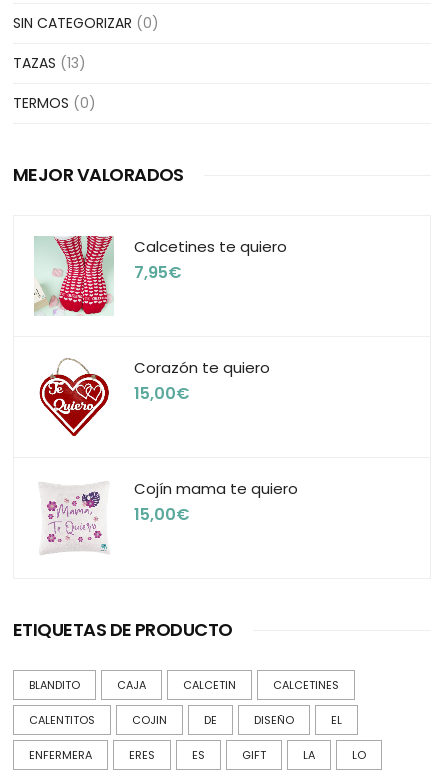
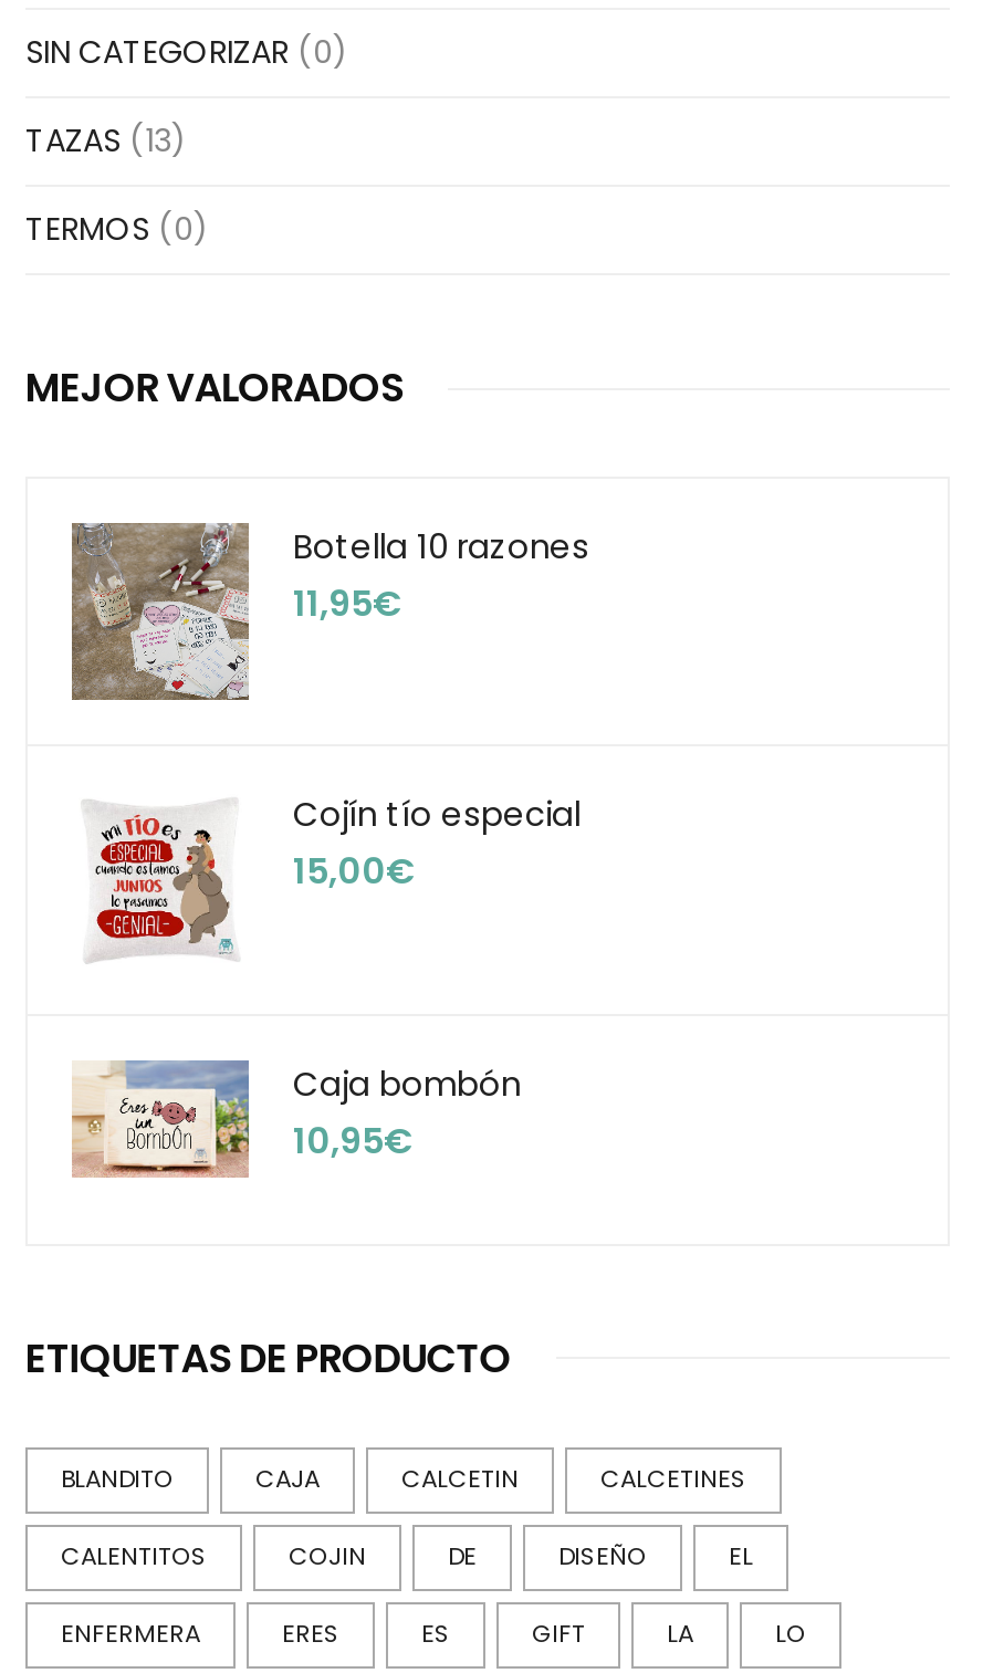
[34,235,287,316] [image] | Calcetines te quiero | 7,95€ -> [70,521,589,702] [image] | Botella 10 razones | 11,95€
[38,357,270,437] [image] | Corazón te quiero -> [83,791,581,963] [image] | Cojín tío especial
[34,478,298,555] [image] | Cojín mama te quiero | 15,00€ -> [70,1058,521,1186] [image] | Caja bombón | 10,95€

